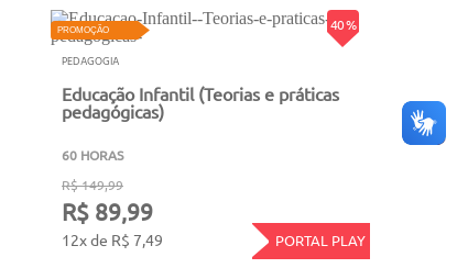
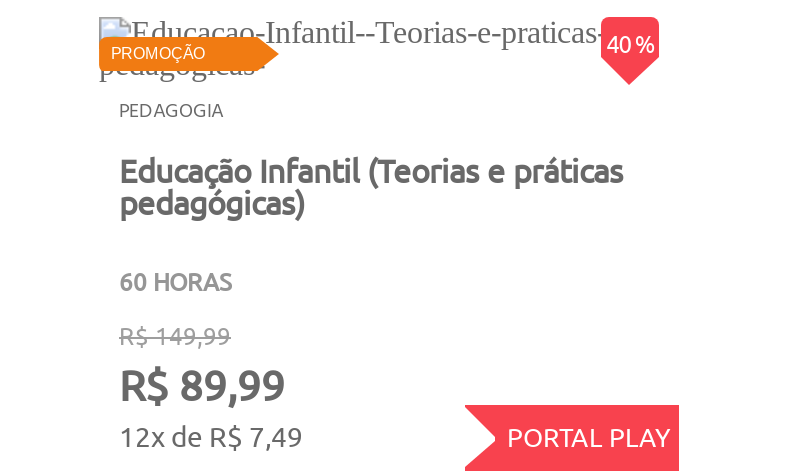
[401,100,447,146] [image] -> none

